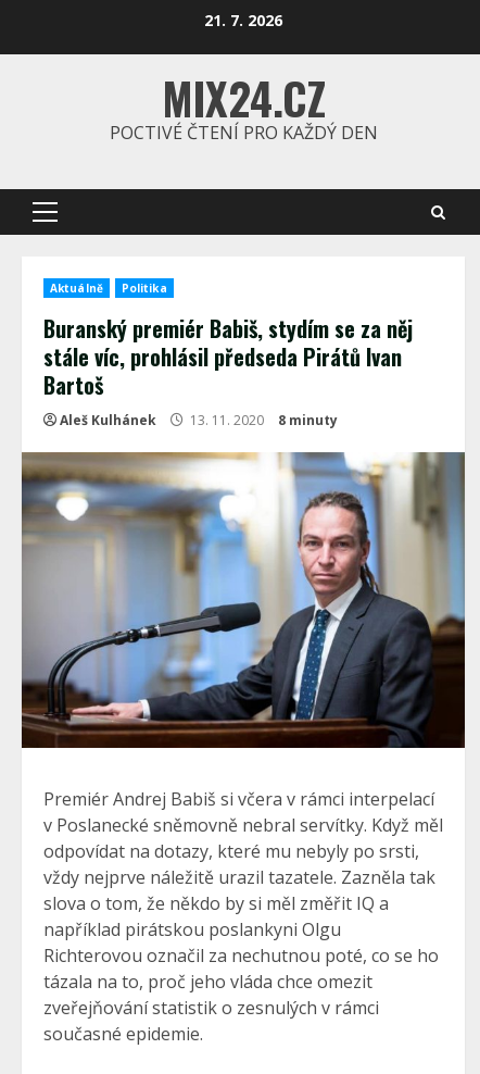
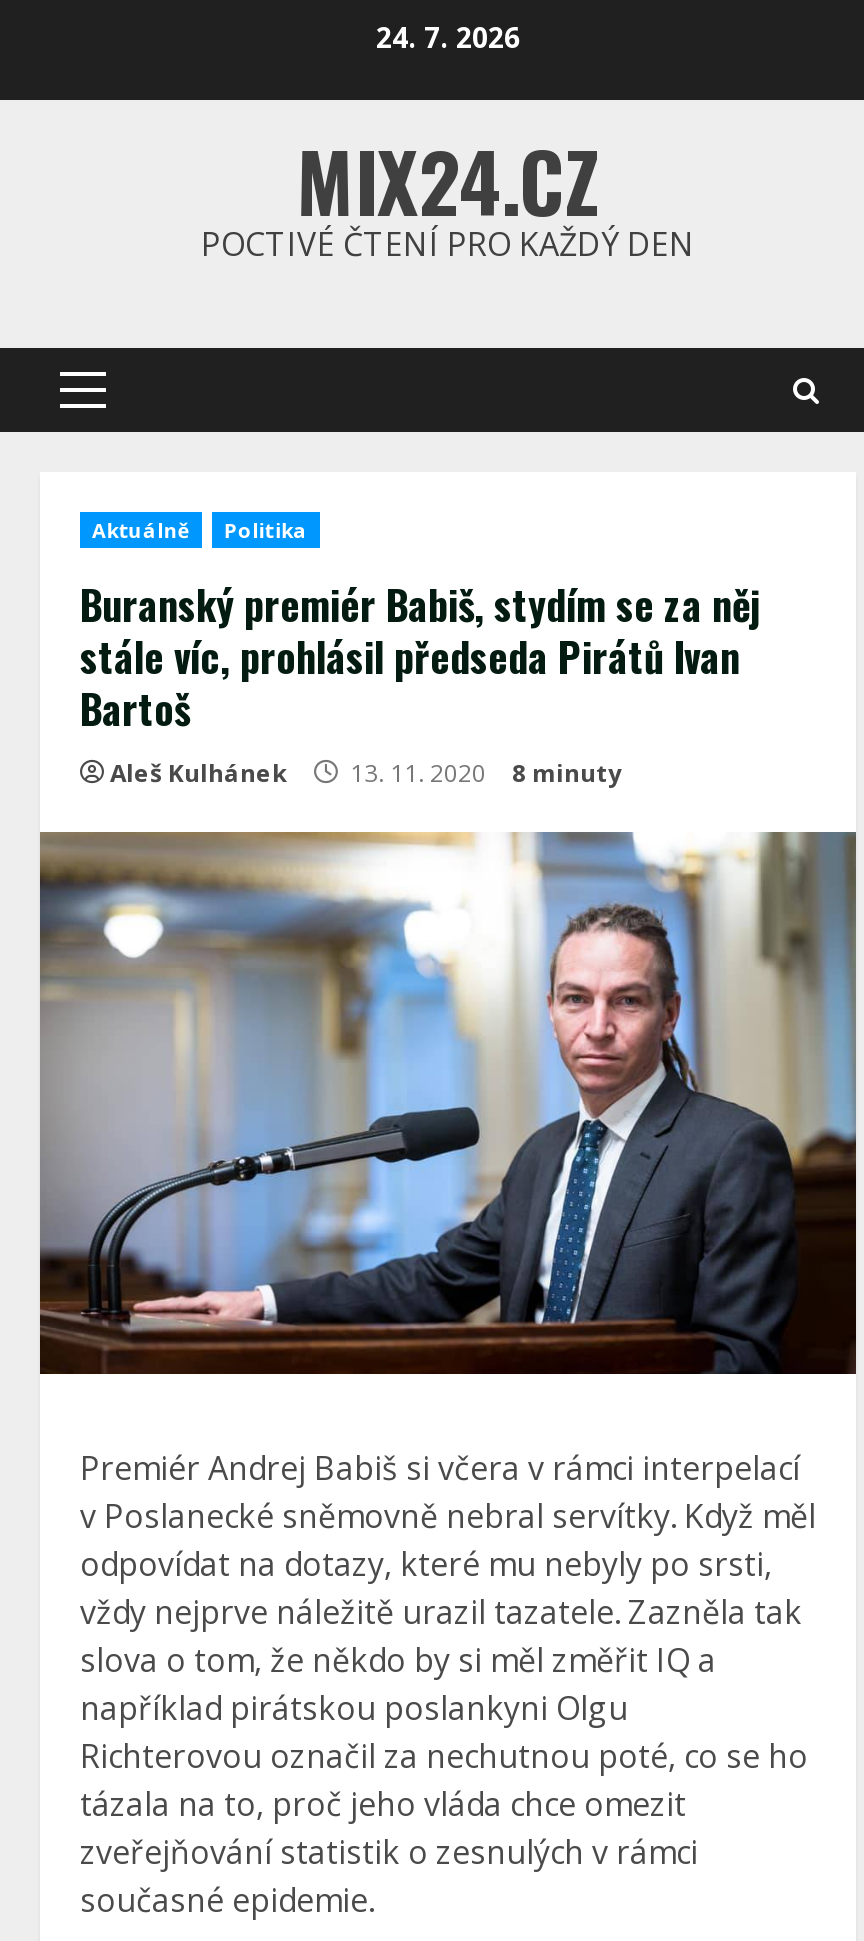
[204,9,282,30] 21. 7. 2026 -> [376,17,520,55] 24. 7. 2026

